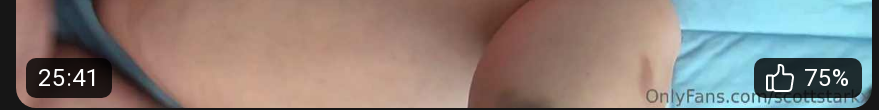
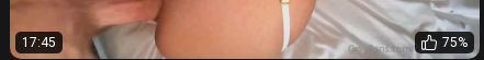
[38,65,100,93] 25:41 -> [22,35,56,51] 17:45

